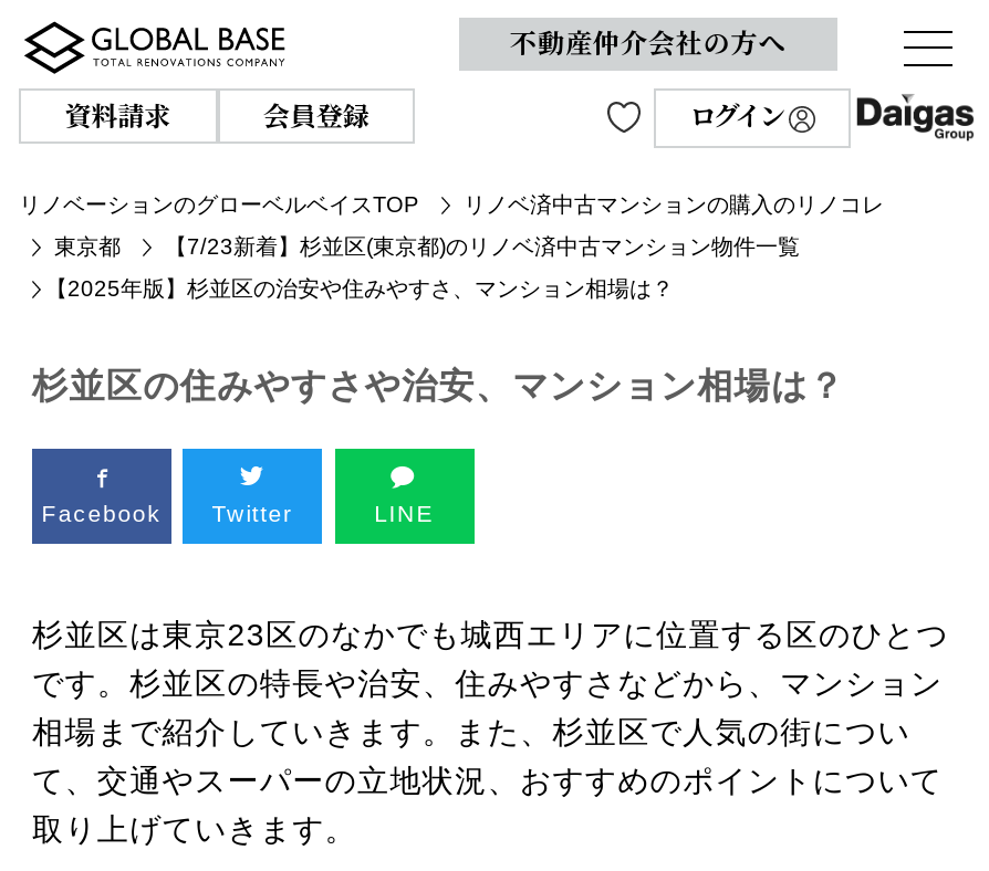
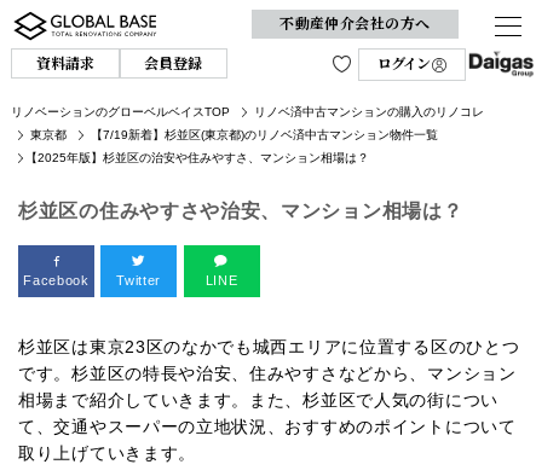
[165,235,800,260] 【7/23新着】杉並区(東京都)のリノベ済中古マンション物件一覧 -> [91,129,438,142] 【7/19新着】杉並区(東京都)のリノベ済中古マンション物件一覧

